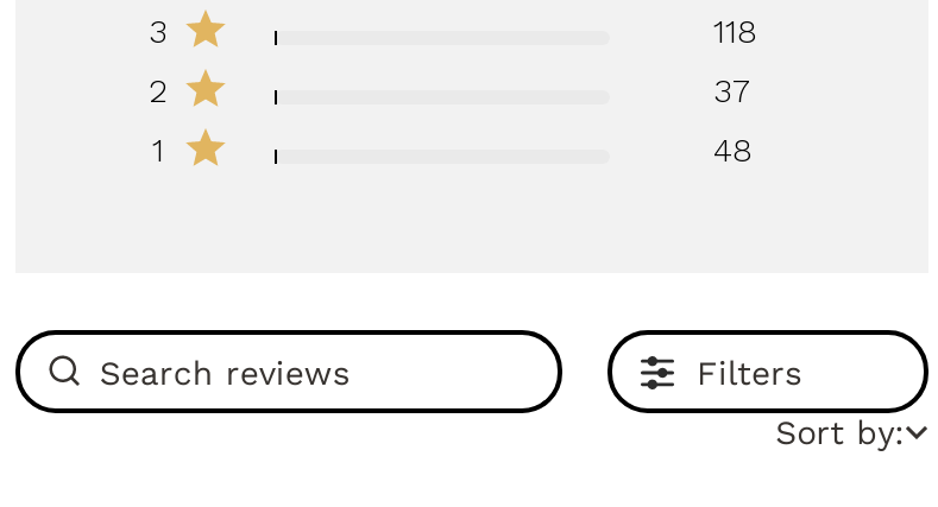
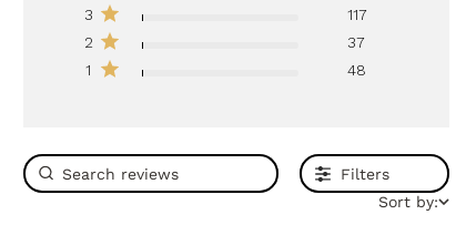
[713,12,758,50] 118 -> [347,6,367,23] 117

